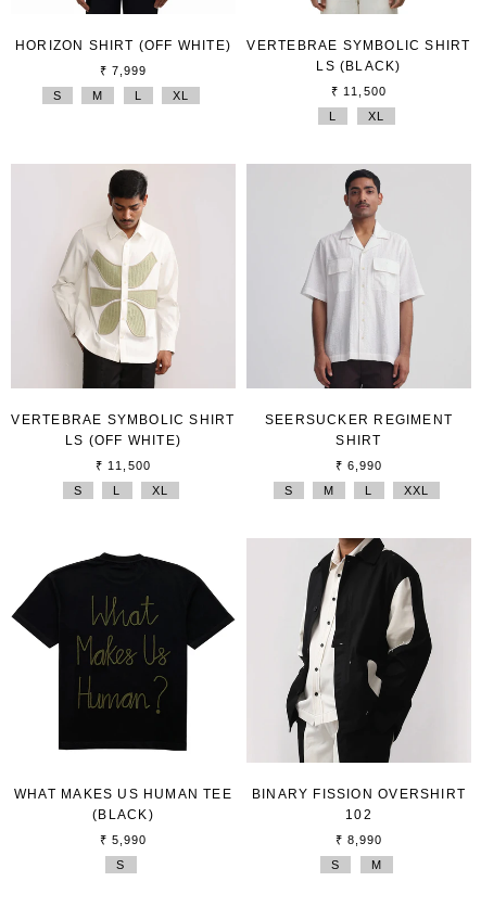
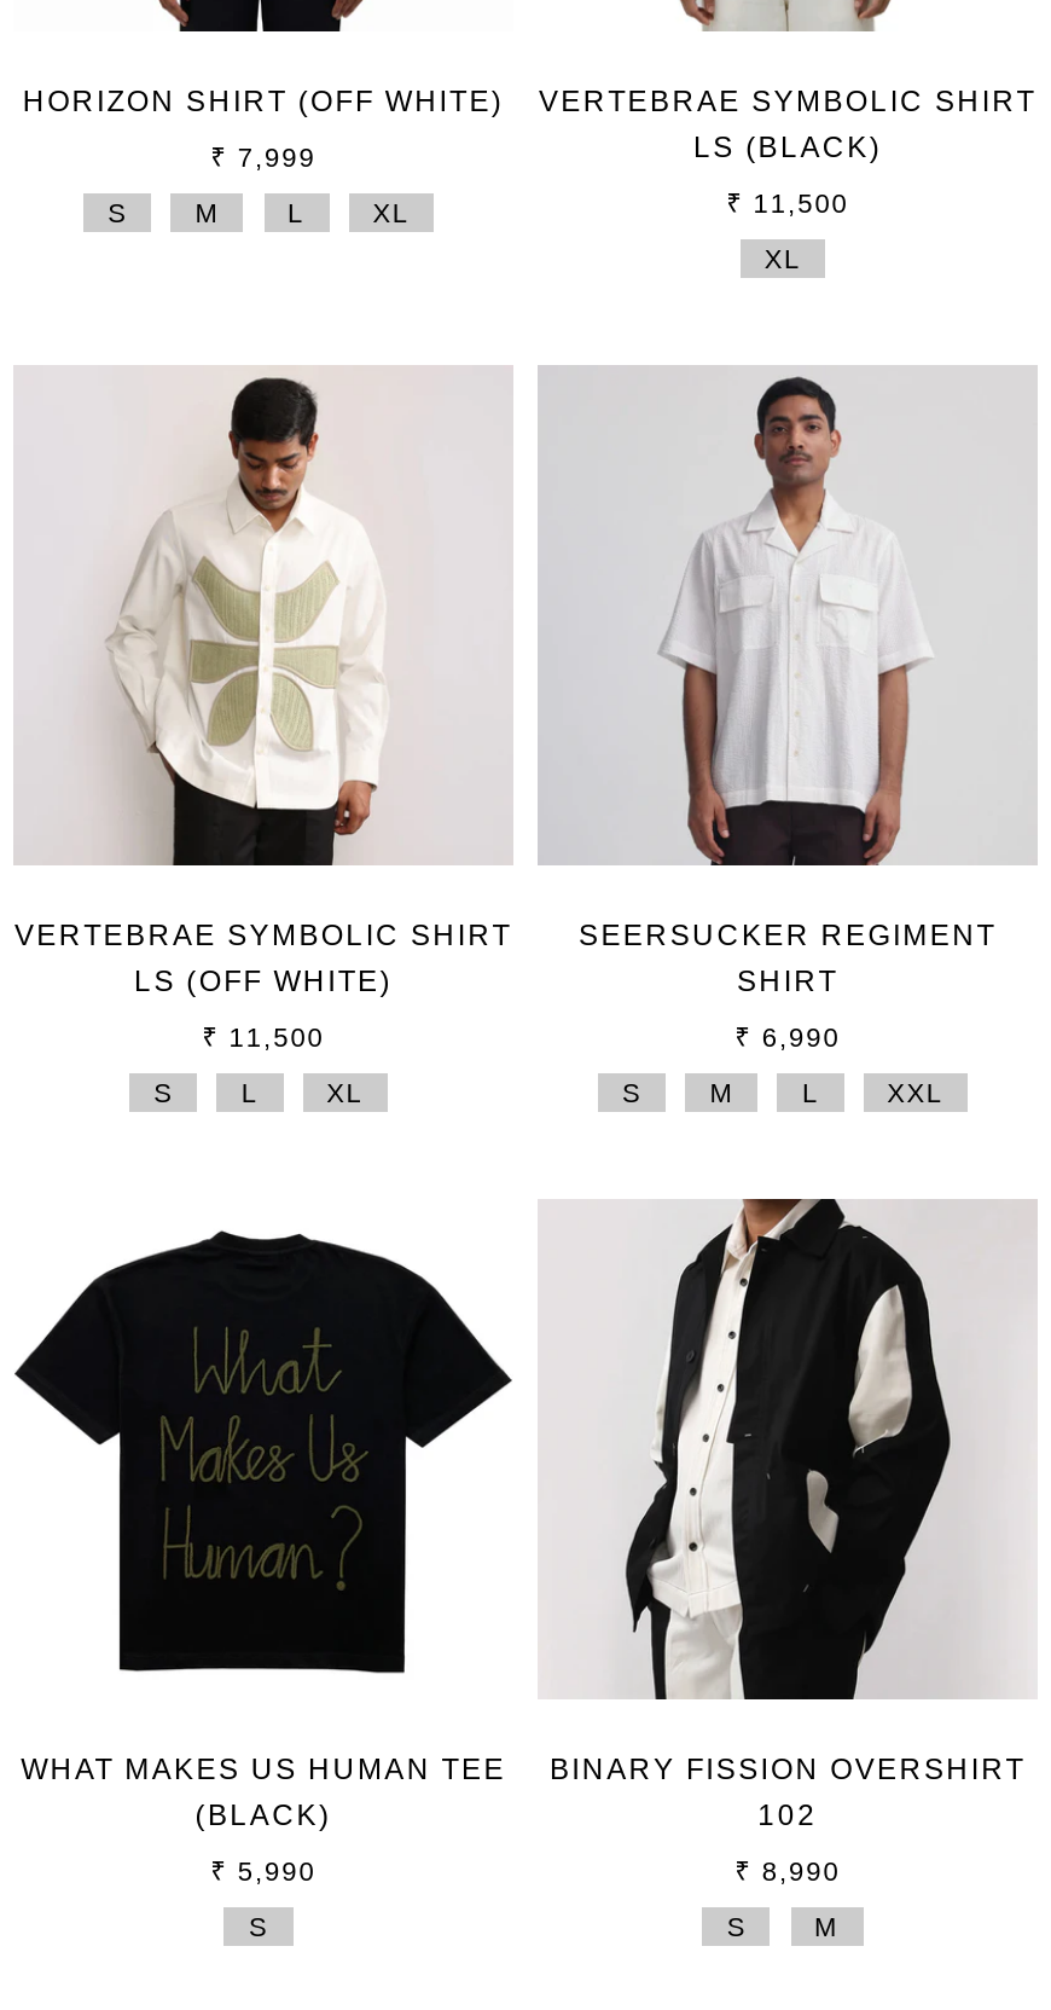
[329,110,337,123] L -> none

